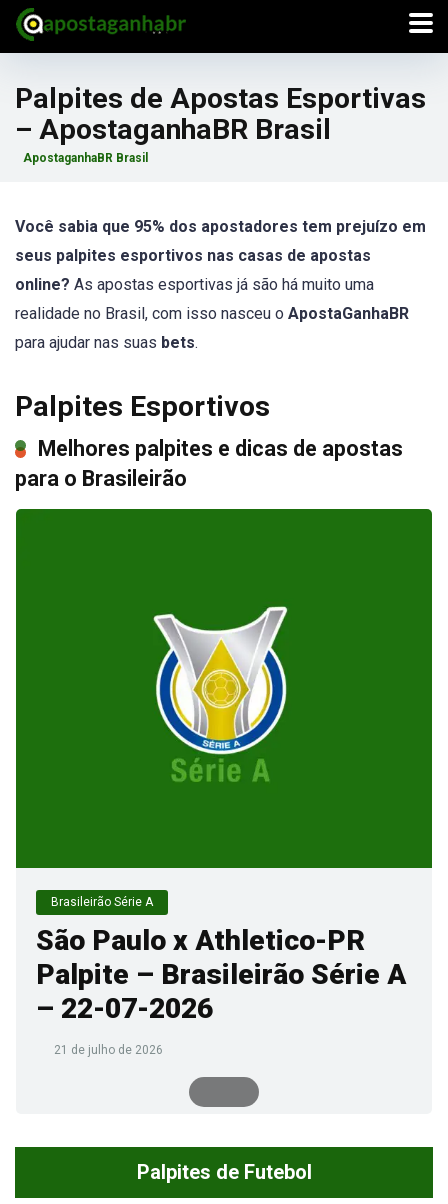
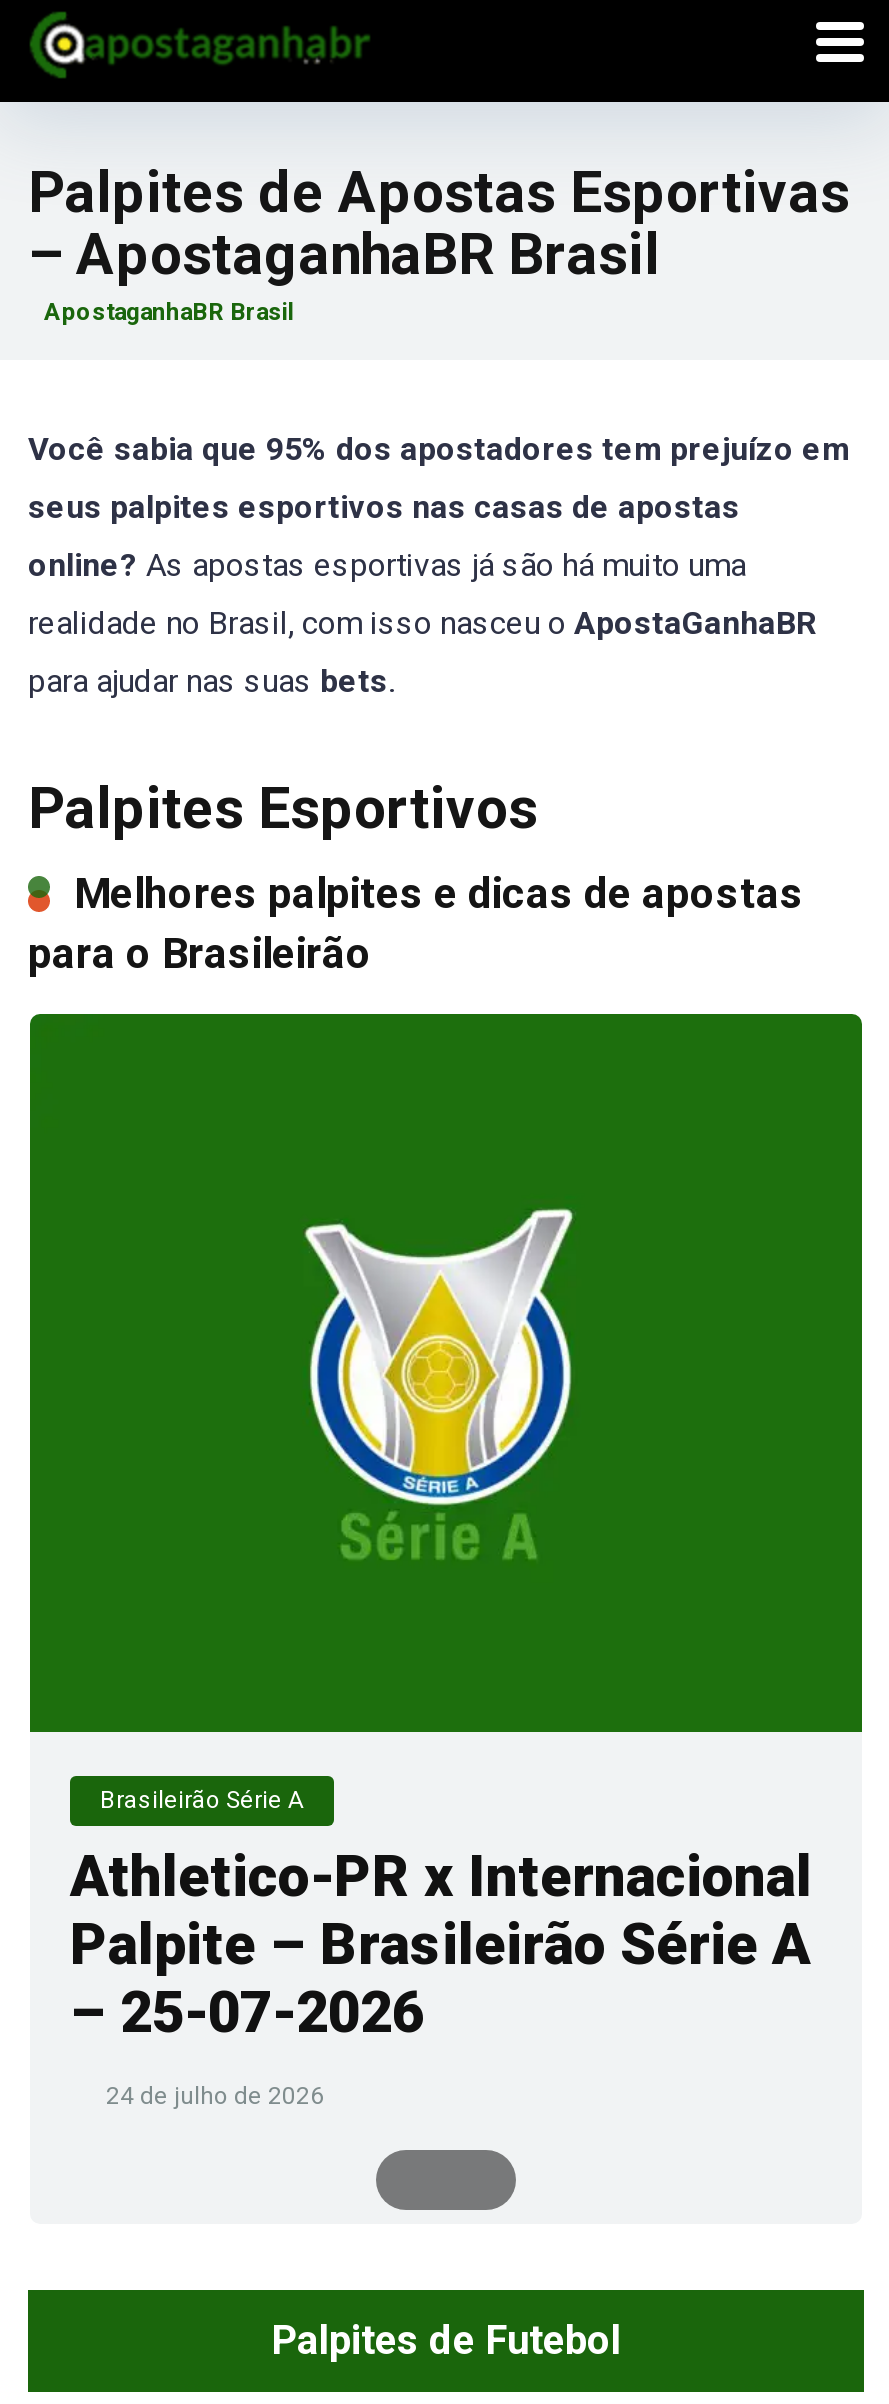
[36,924,365,957] São Paulo x Athletico-PR -> [70,1845,812,1911] Athletico-PR x Internacional
[36,992,213,1025] – 22-07-2026 -> [70,1981,424,2047] – 25-07-2026
[51,1043,163,1057] 21 de julho de 2026 -> [100,2083,324,2111] 24 de julho de 2026

